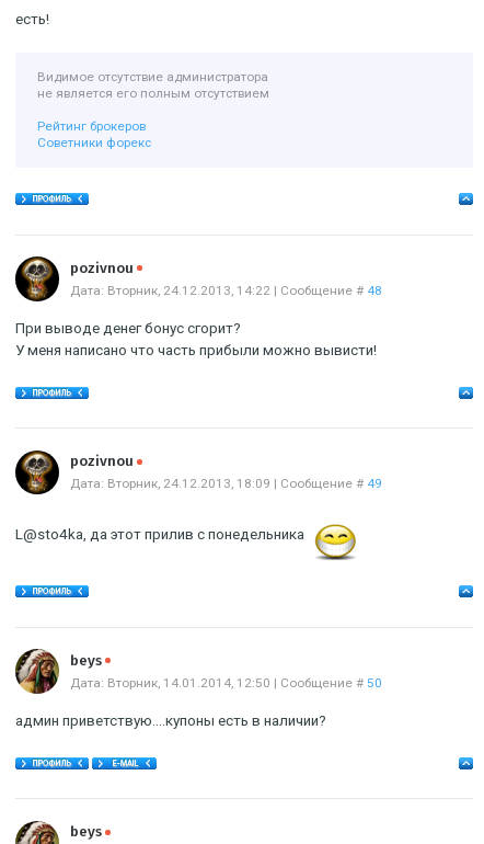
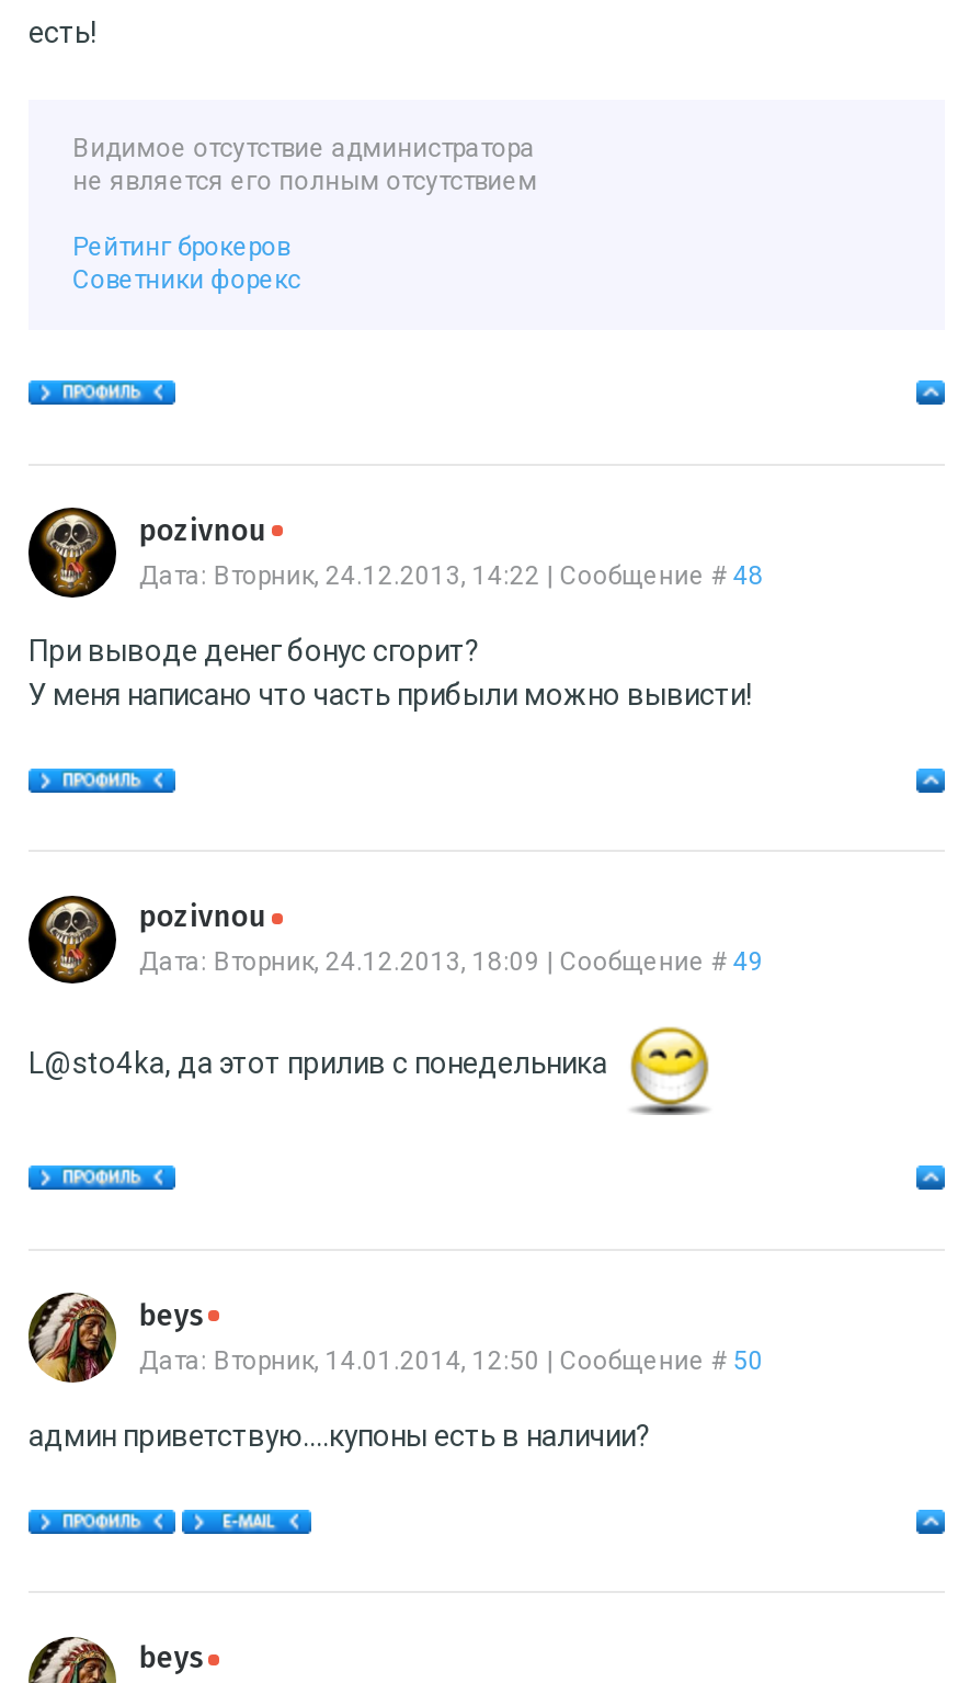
[314,516,356,558] [image] -> [629,1025,708,1111] [image]

